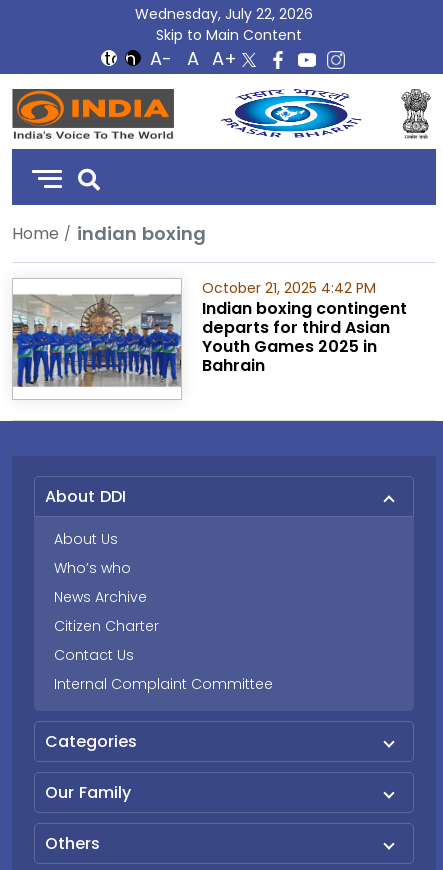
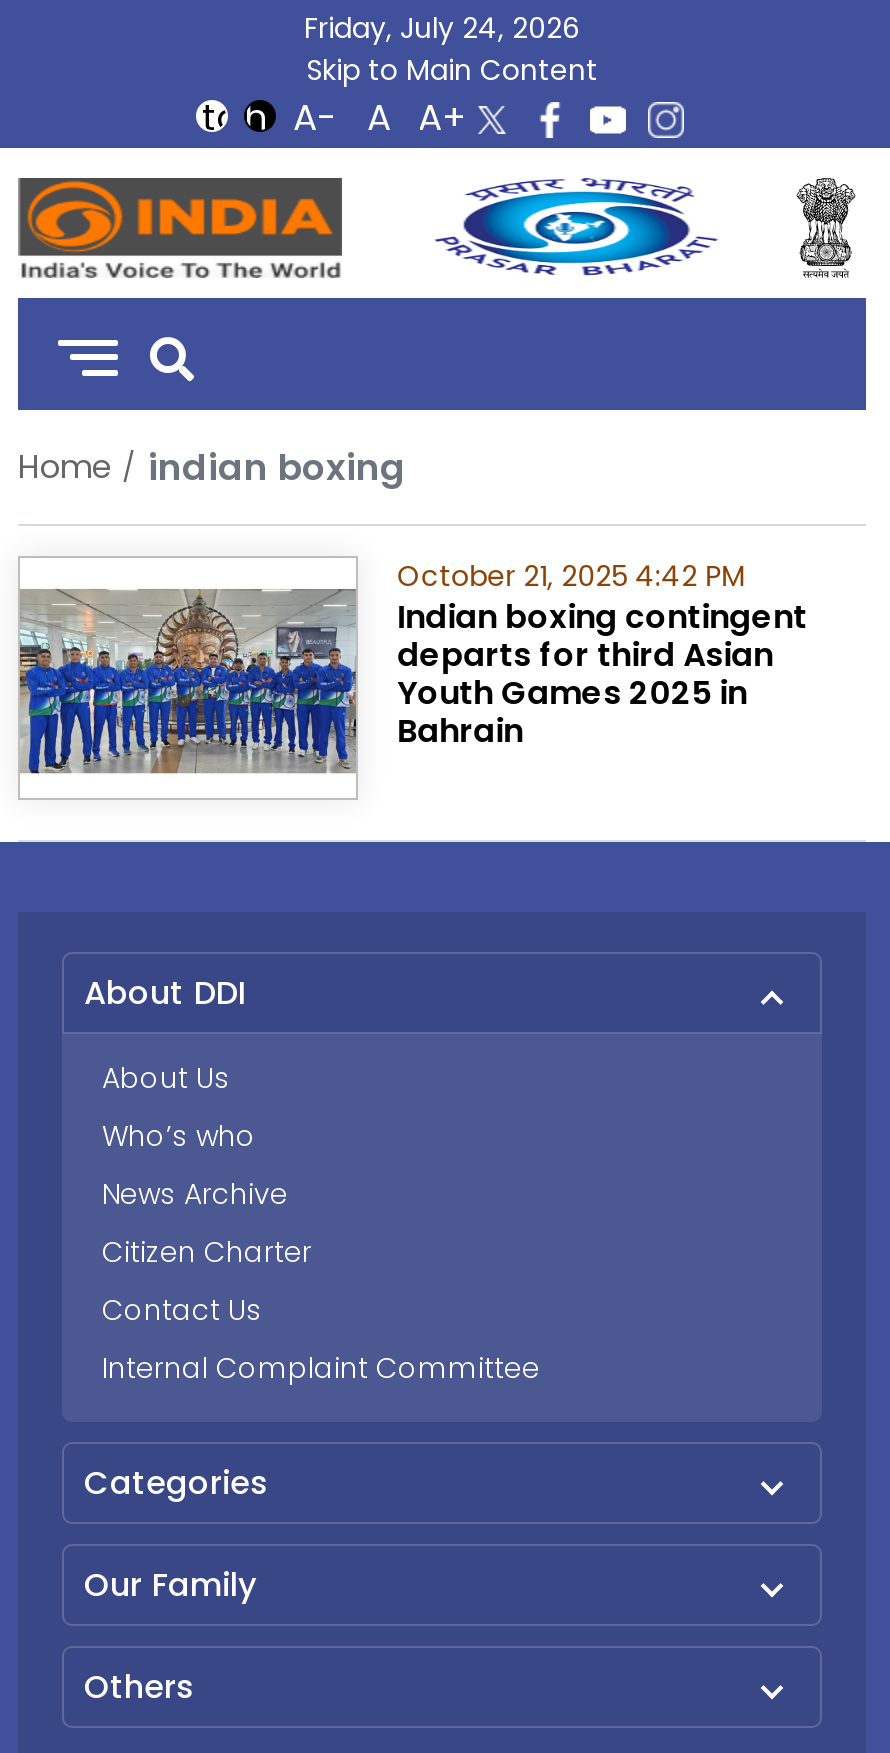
[135,4,313,24] Wednesday, July 22, 2026 -> [304,8,580,48] Friday, July 24, 2026

